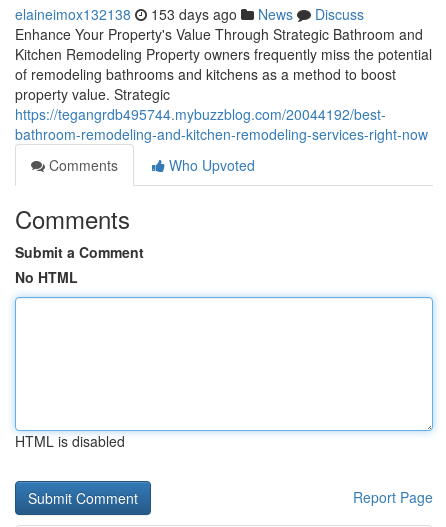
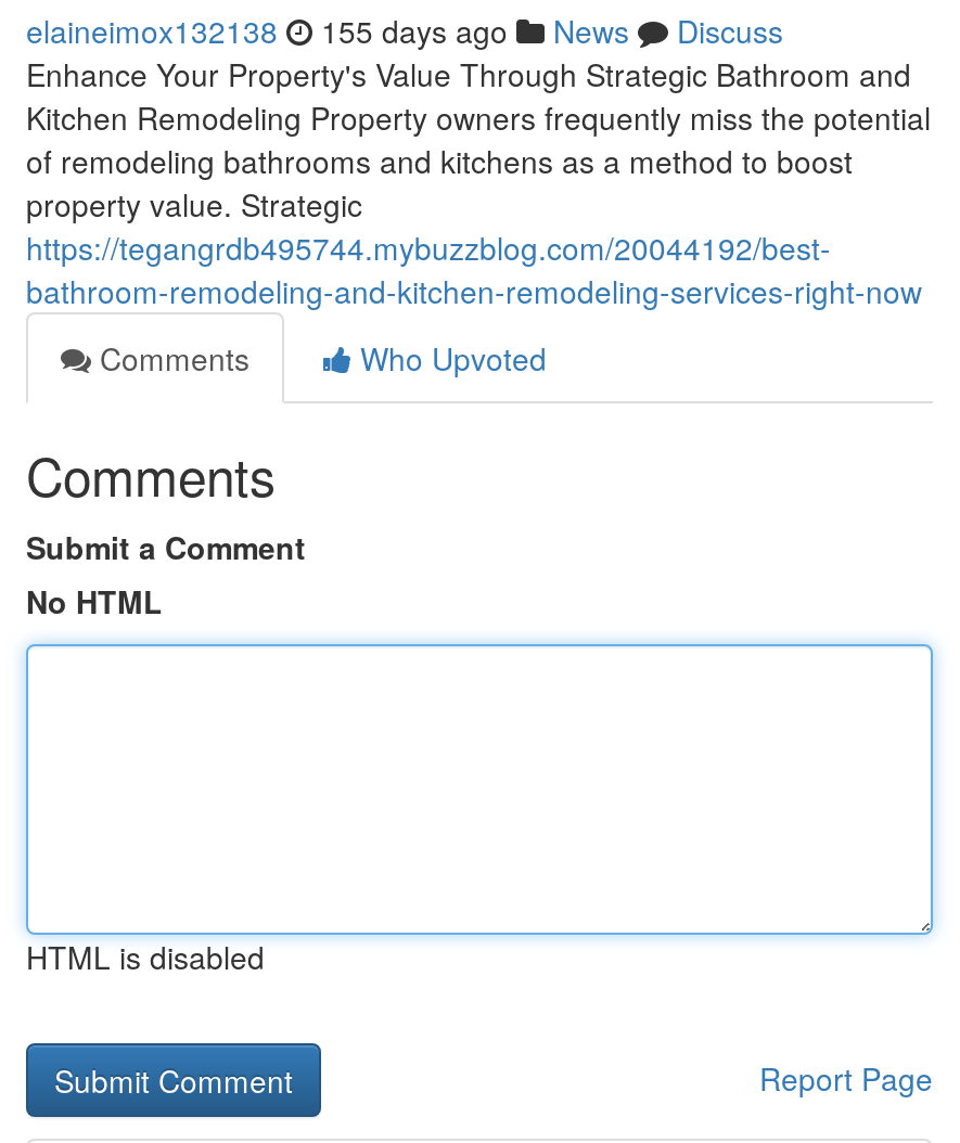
[15,4,364,24] elaineimox132138 153 days ago News Discuss -> [26,9,783,52] elaineimox132138 155 days ago News Discuss

